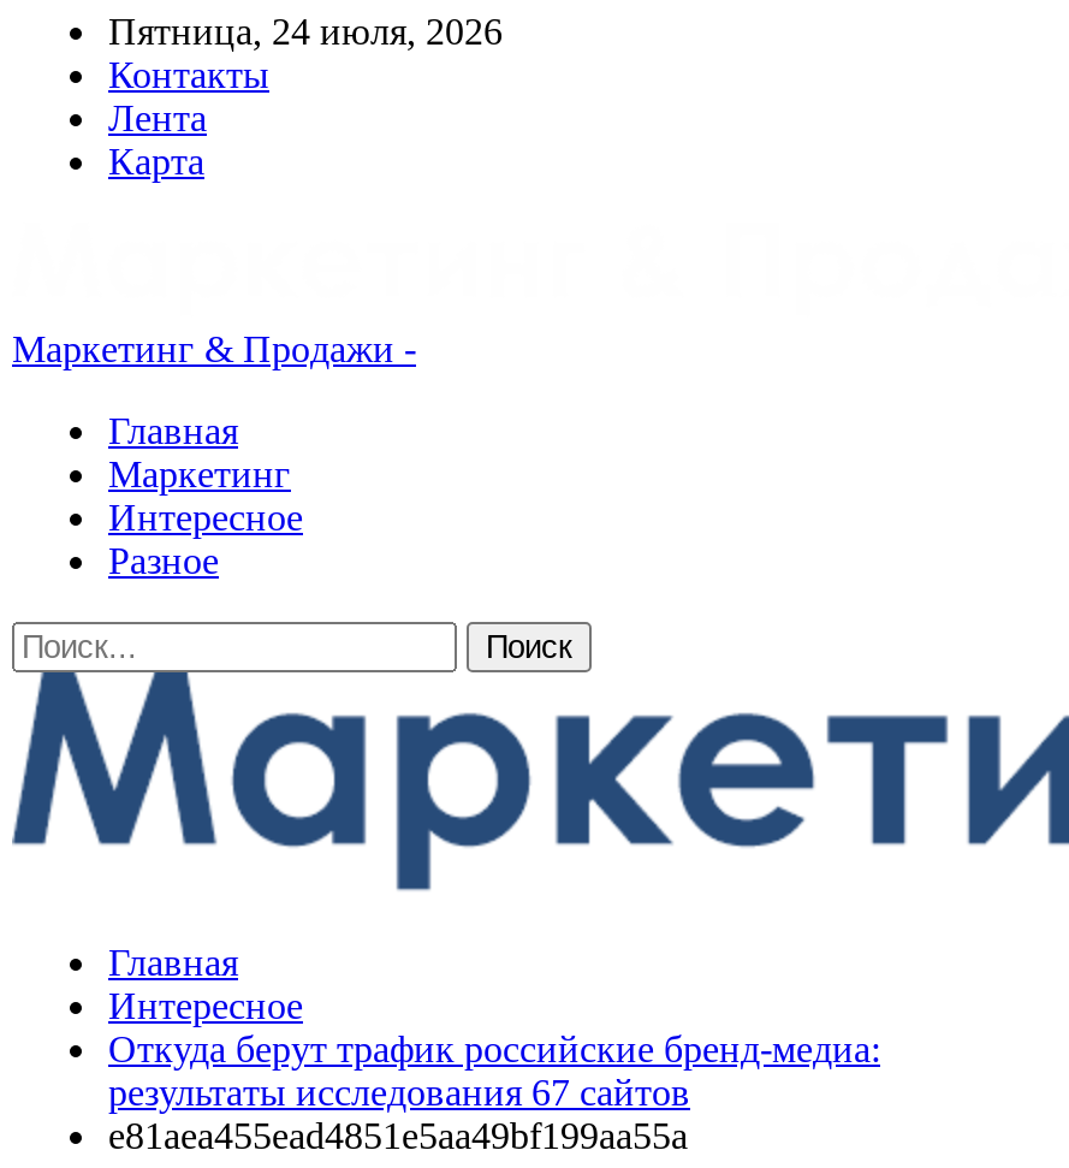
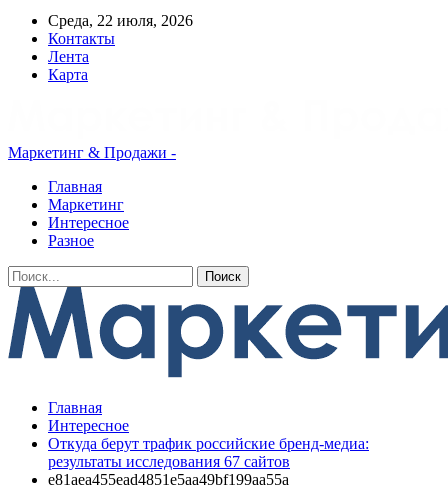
[108,11,503,52] Пятница, 24 июля, 2026 -> [48,12,193,29] Среда, 22 июля, 2026

